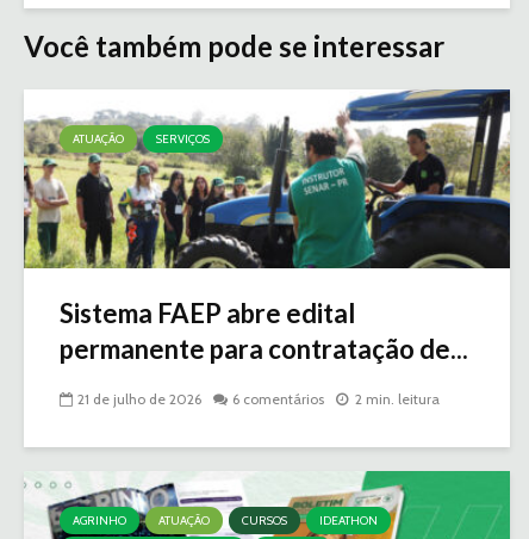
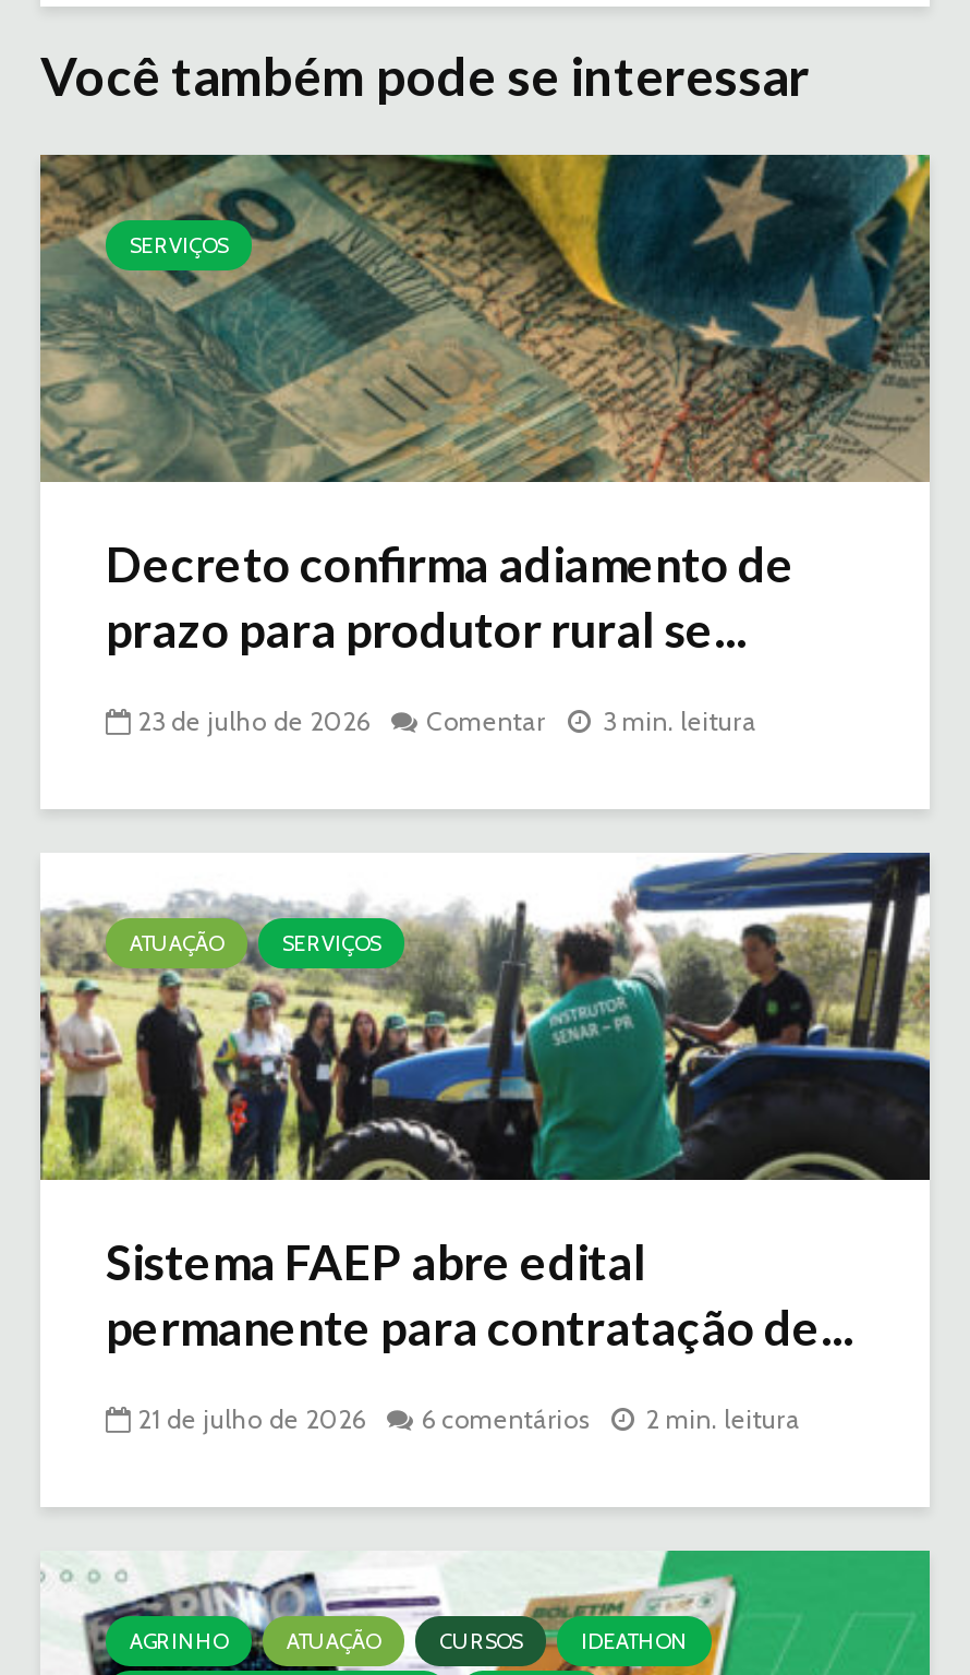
none -> [38,153,932,484] [image] | SERVIÇOS
none -> [106,535,795,738] Decreto confirma adiamento de | prazo para produtor rural se... | 23 de julho de 2026 | Comentar | 3 min. leitura

